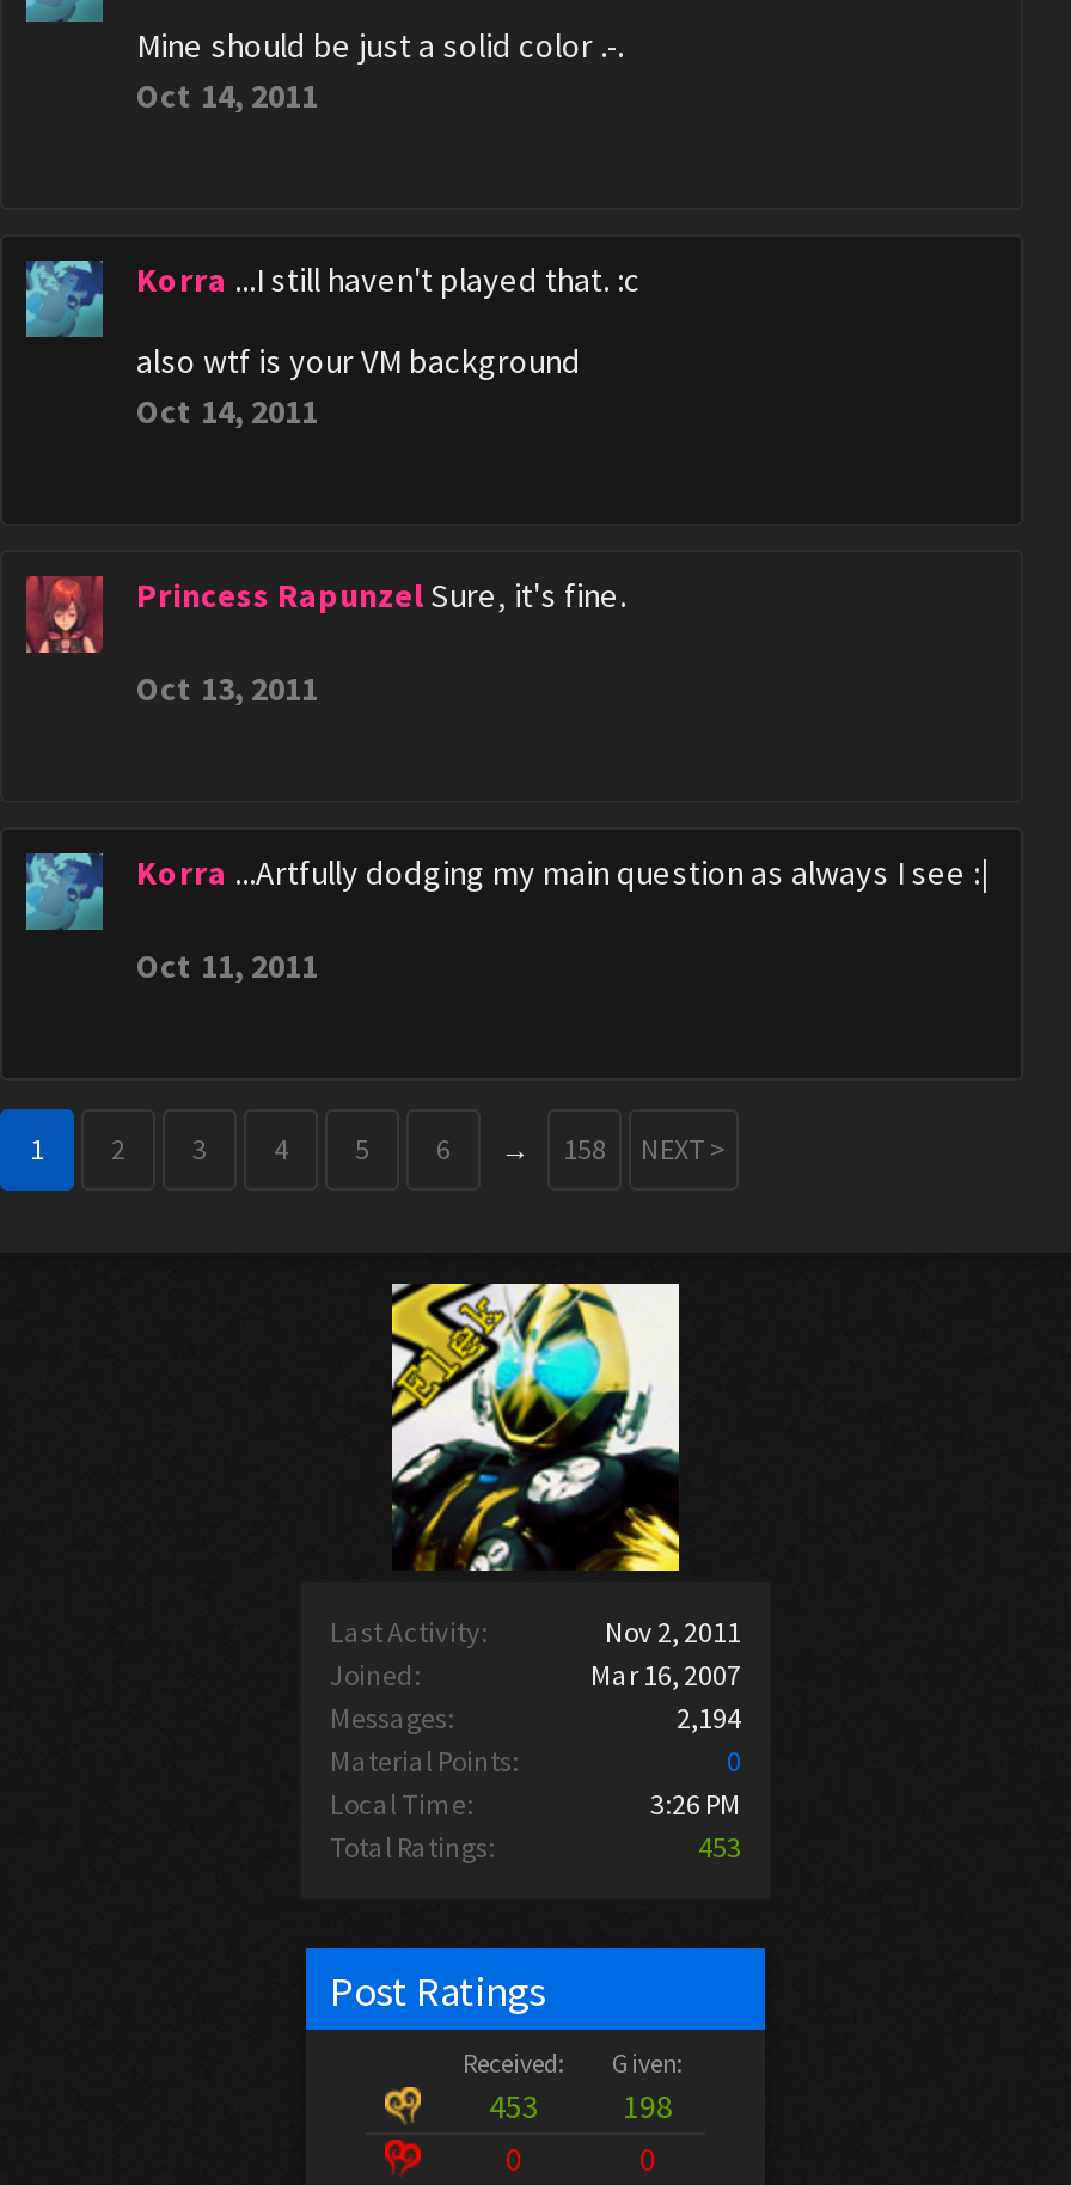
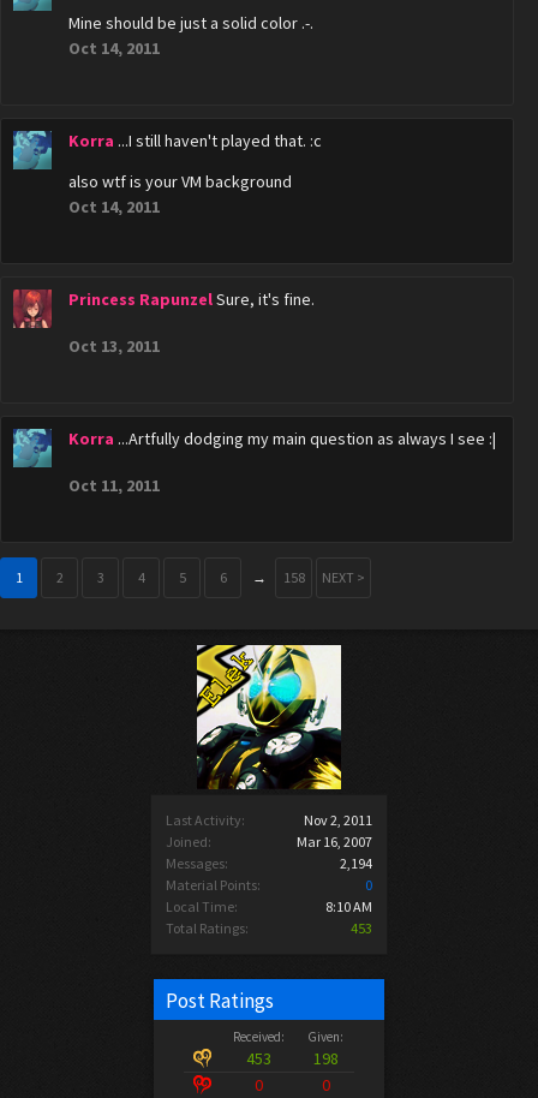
[650,1786,741,1822] 3:26 PM -> [325,897,372,915] 8:10 AM

